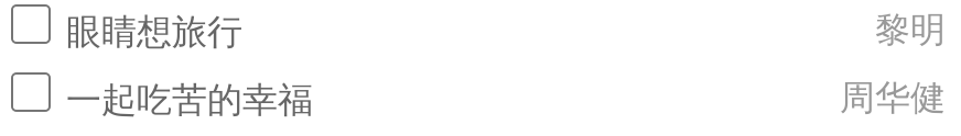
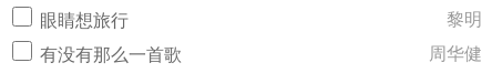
[66,81,313,118] 一起吃苦的幸福 -> [40,45,182,64] 有没有那么一首歌

